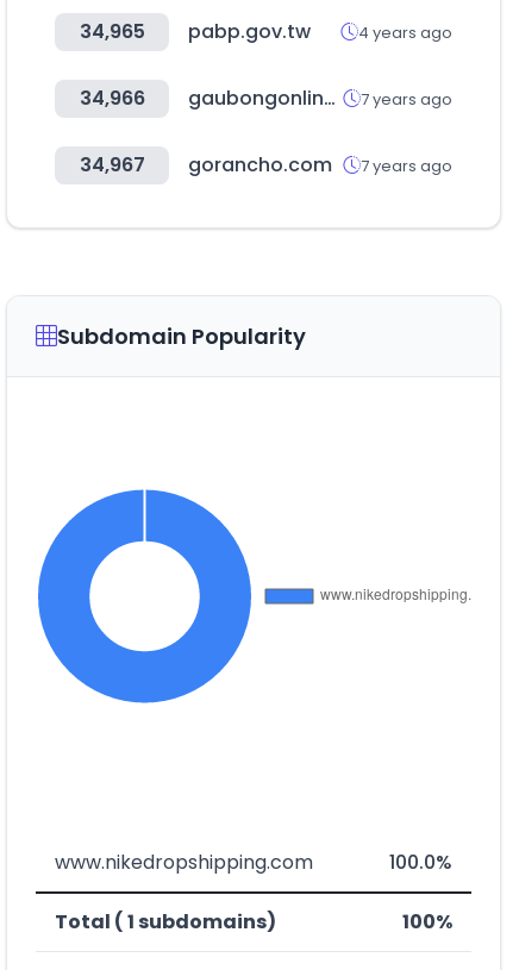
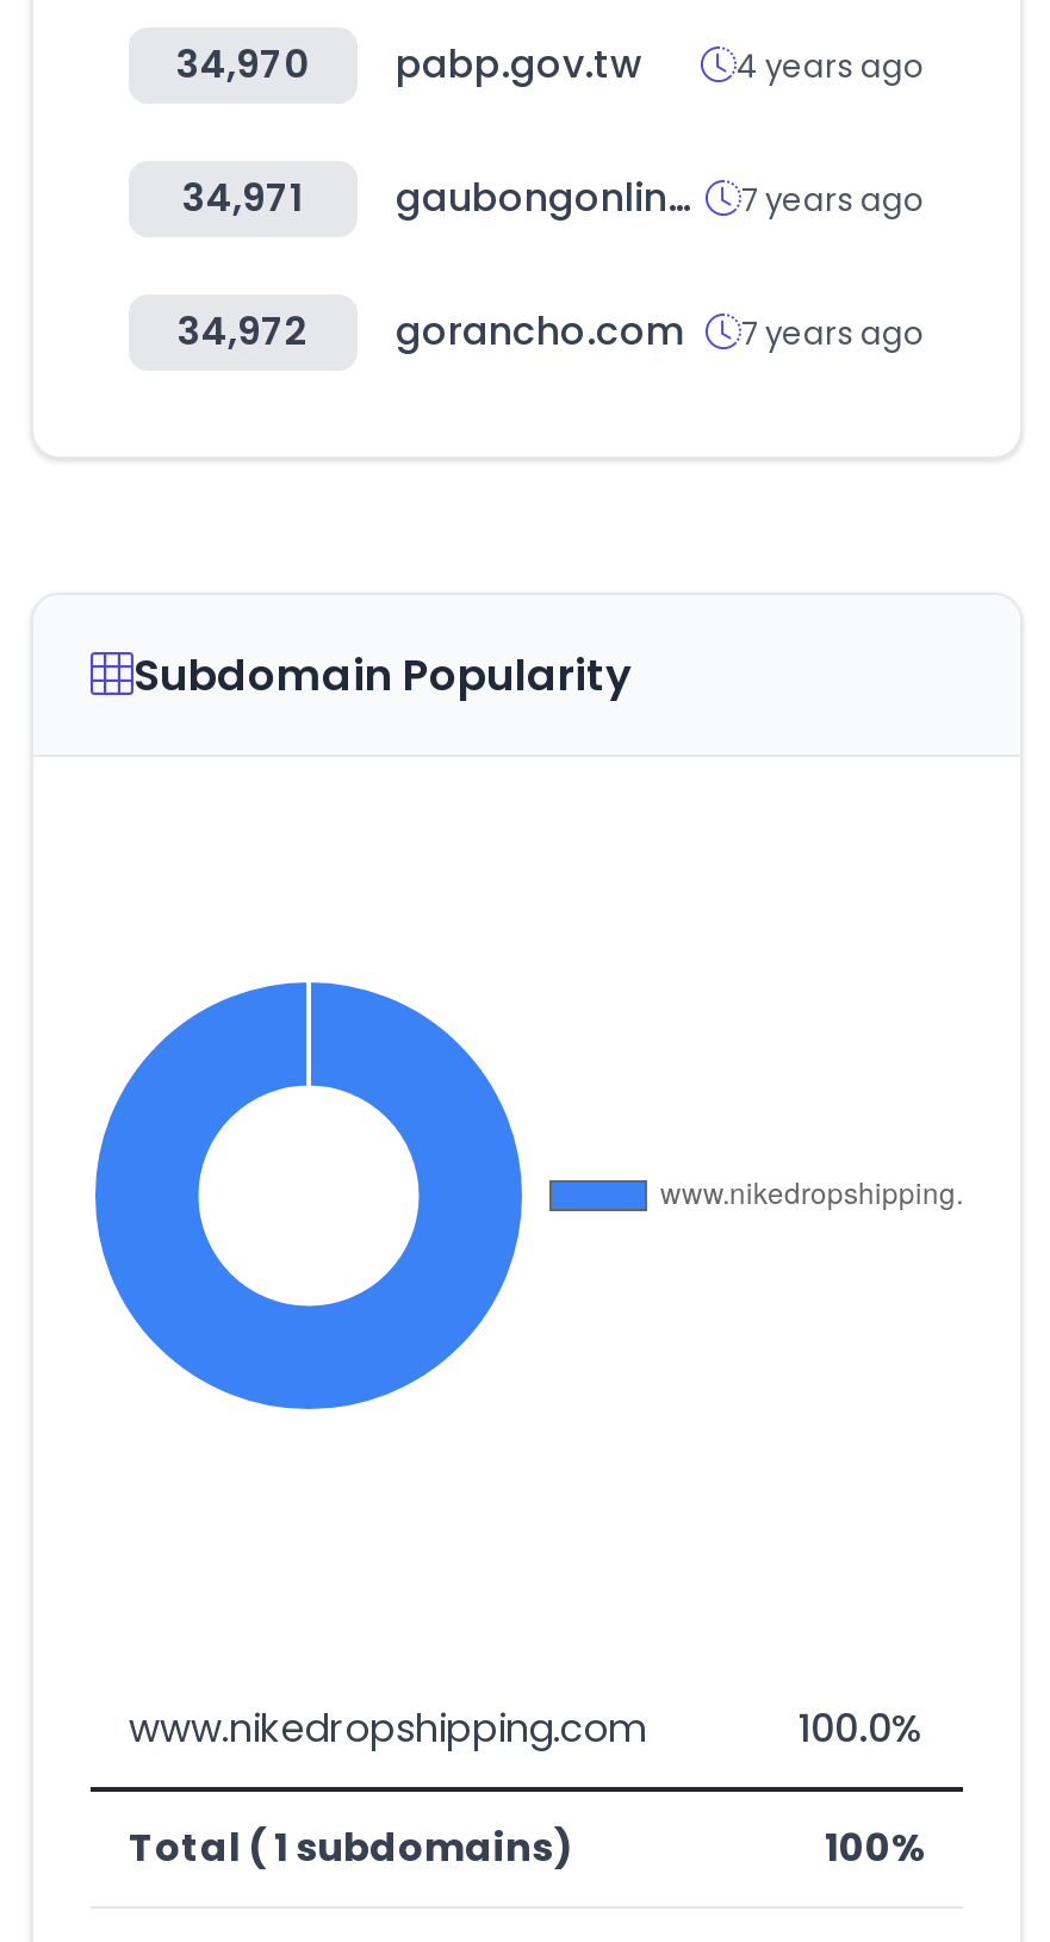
[79,18,311,45] 34,965 pabp.gov.tw -> [176,37,641,92] 34,970 pabp.gov.tw
[79,85,145,112] 34,966 -> [182,170,304,225] 34,971
[79,151,452,179] 34,967 gorancho.com 7 years ago -> [178,304,925,359] 34,972 gorancho.com 7 years ago

